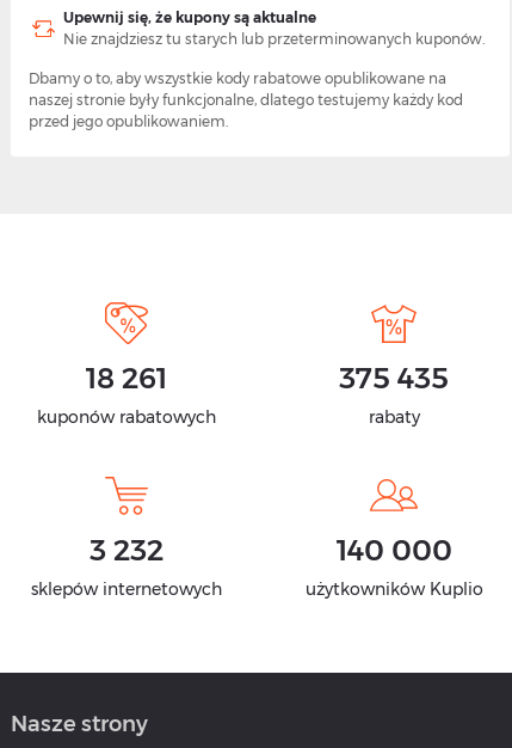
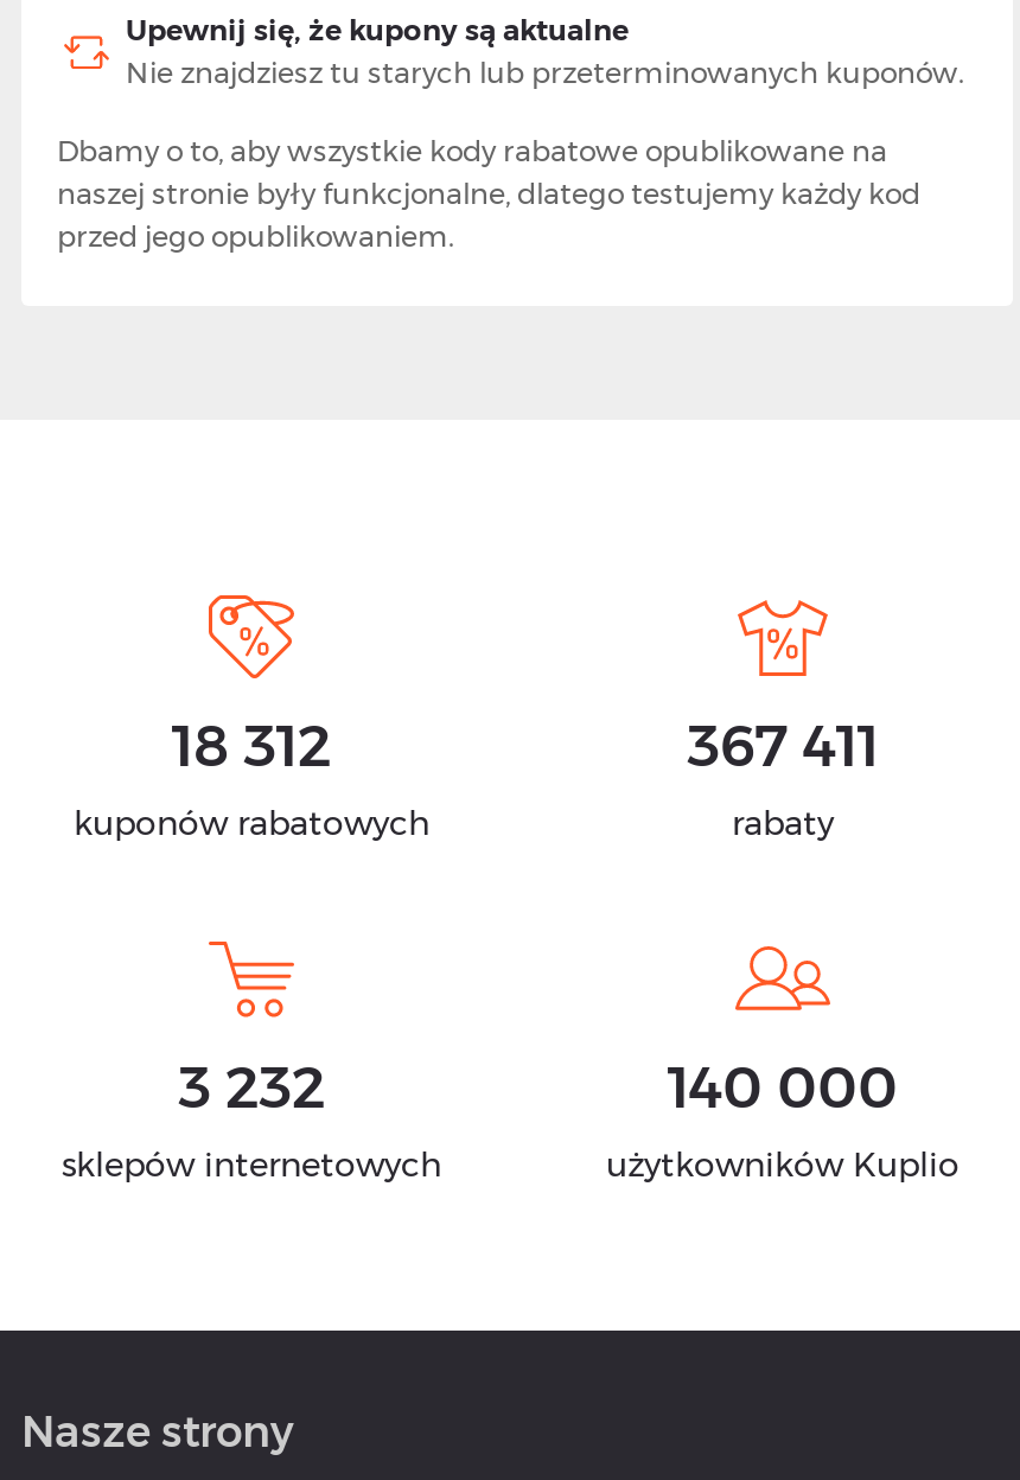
[86,361,167,396] 18 261 -> [172,712,331,780] 18 312
[339,361,449,396] 375 435 -> [687,712,879,780] 367 411

